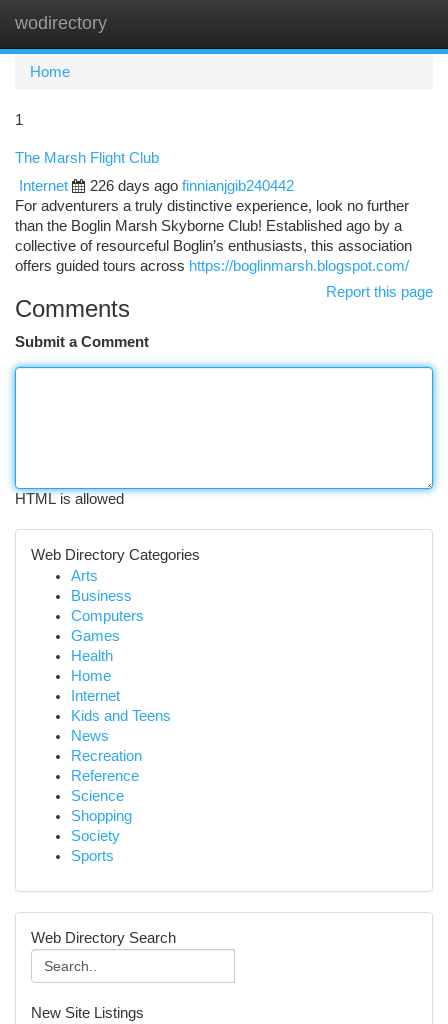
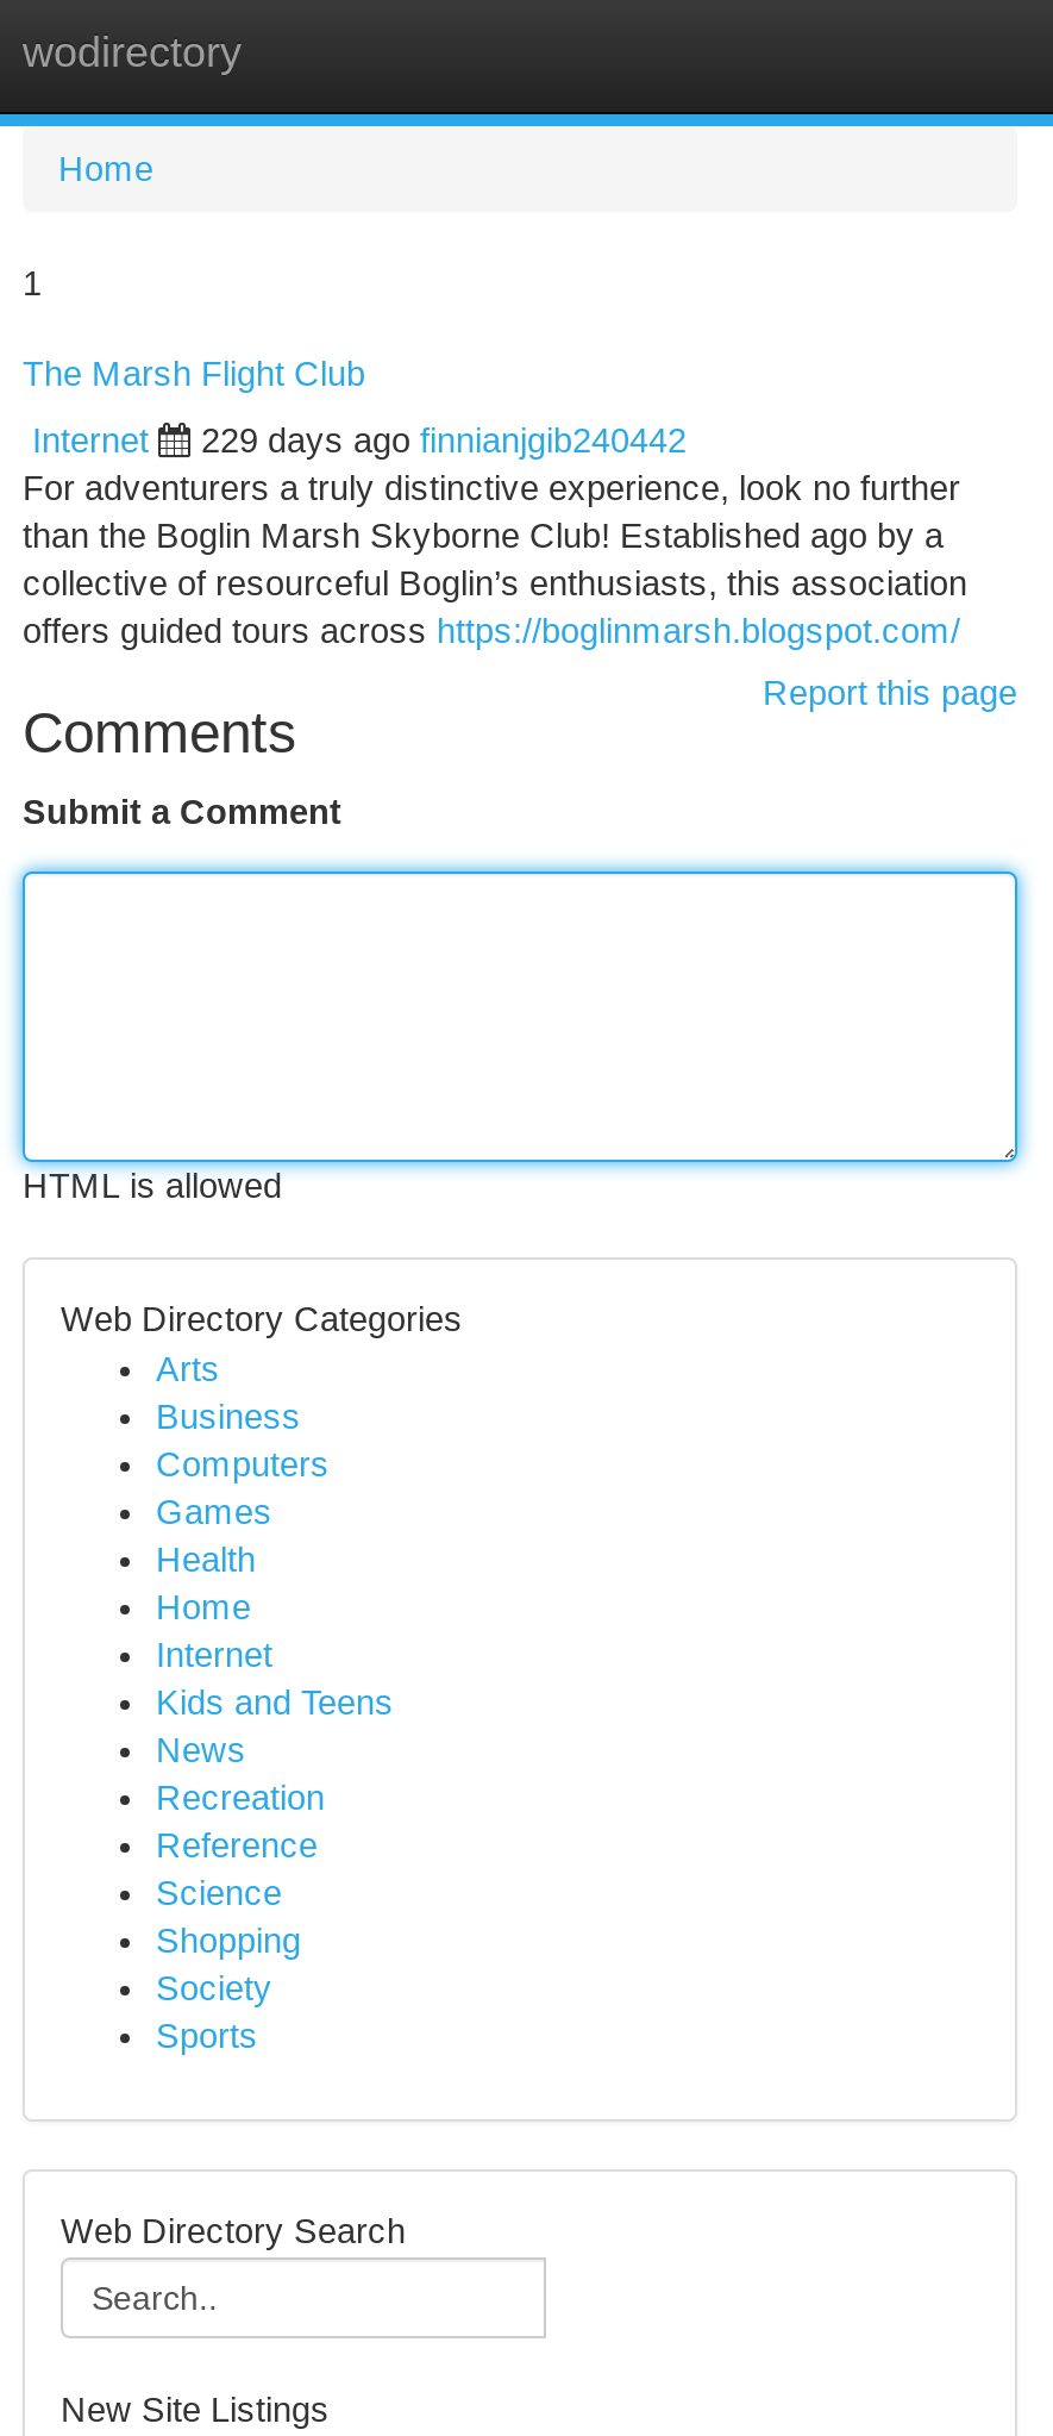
[90,178,294,194] 226 days ago finnianjgib240442 -> [201,421,687,460] 229 days ago finnianjgib240442

